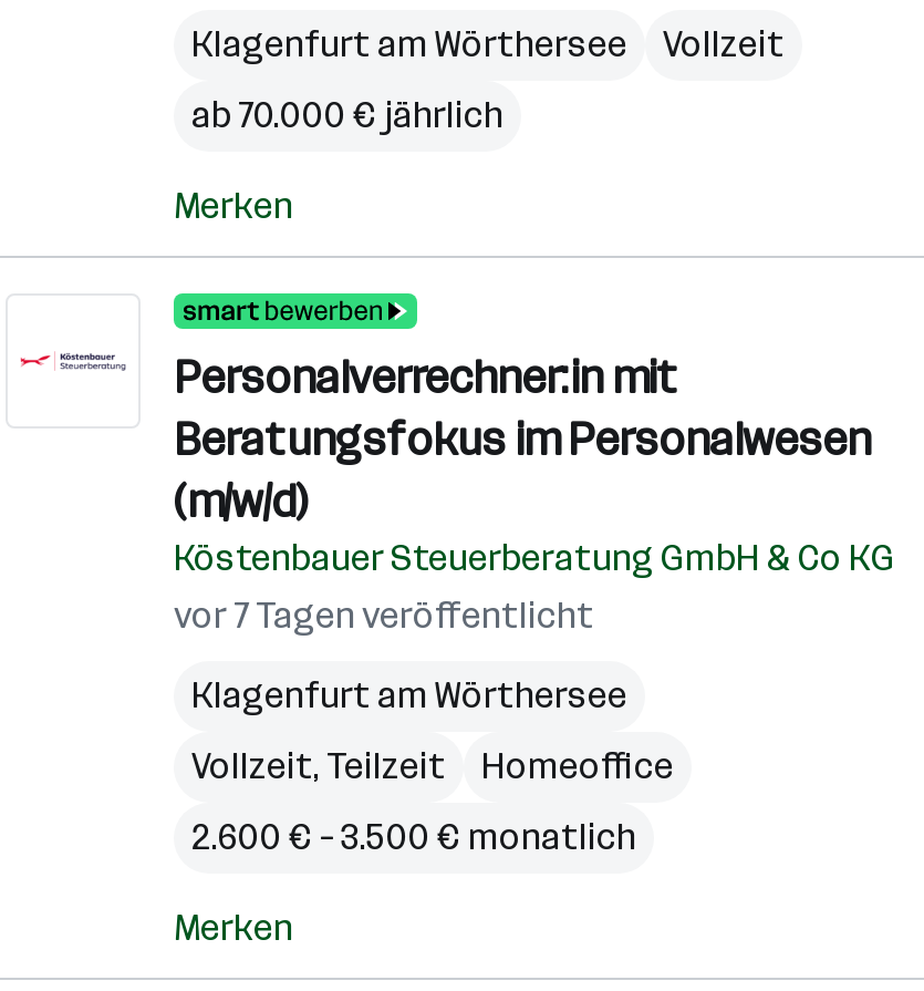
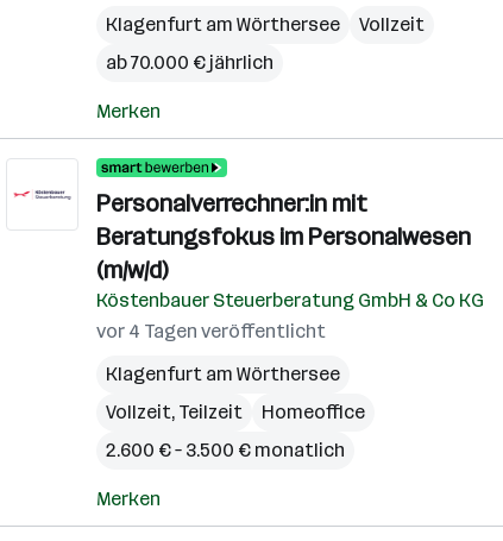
[174,595,594,637] vor 7 Tagen veröffentlicht -> [96,320,326,342] vor 4 Tagen veröffentlicht

